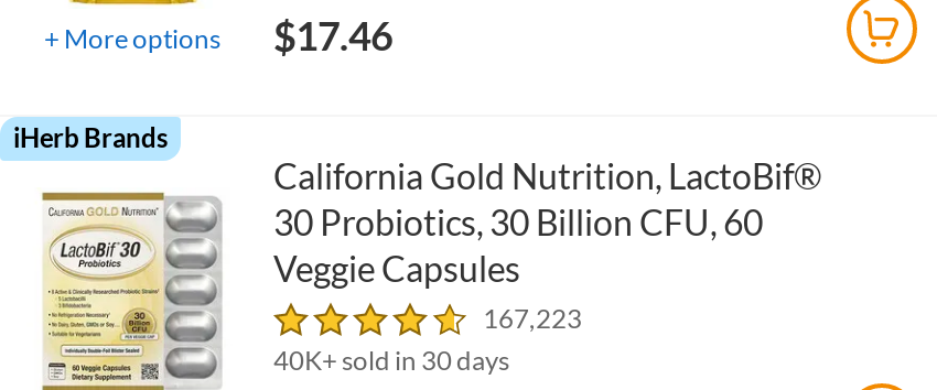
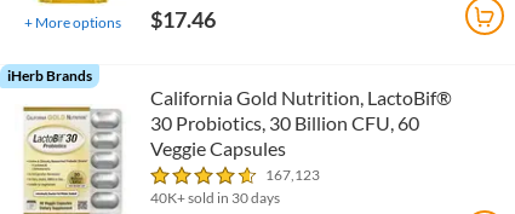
[483,303,582,336] 167,223 -> [265,166,320,184] 167,123

